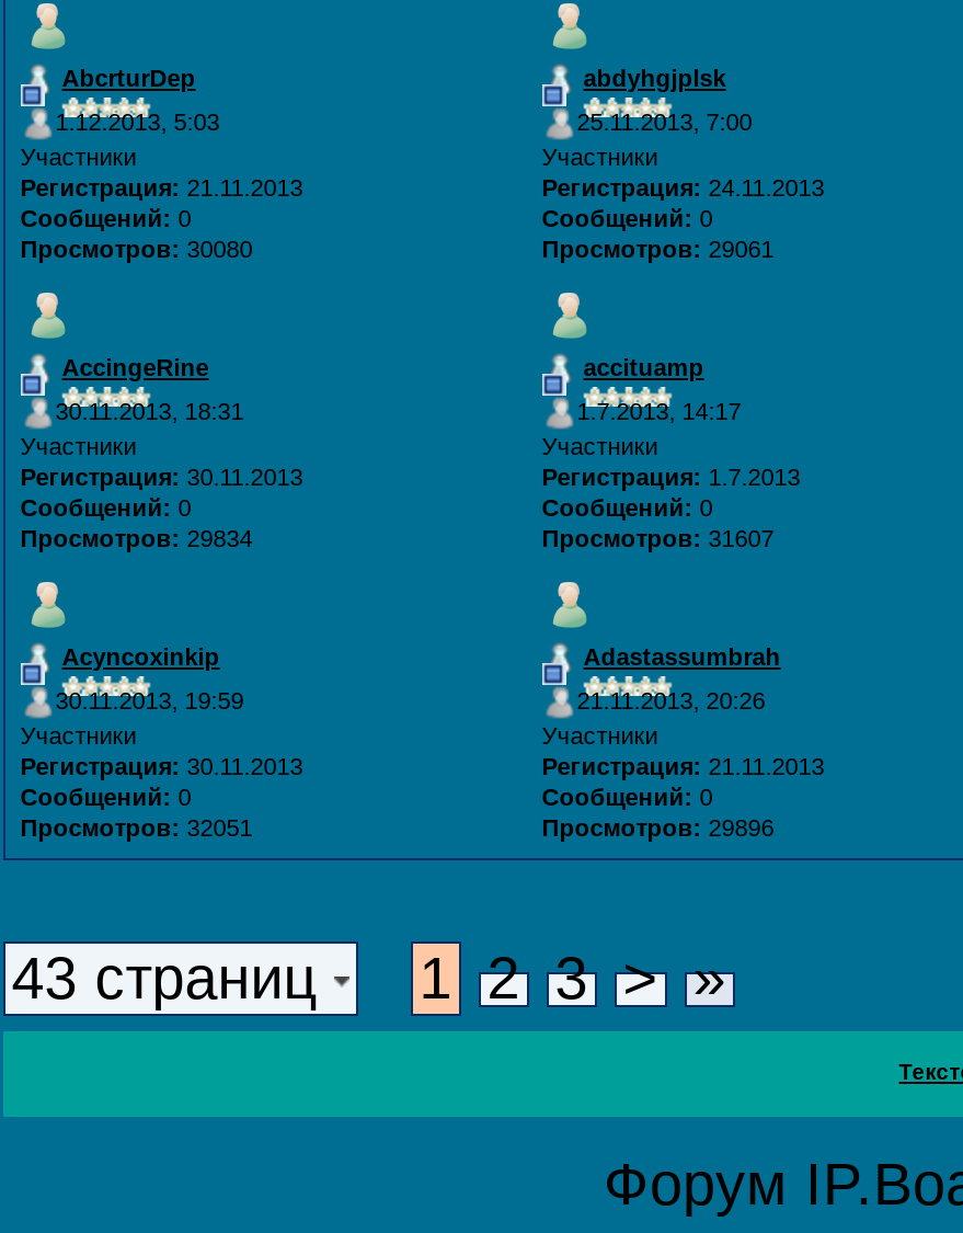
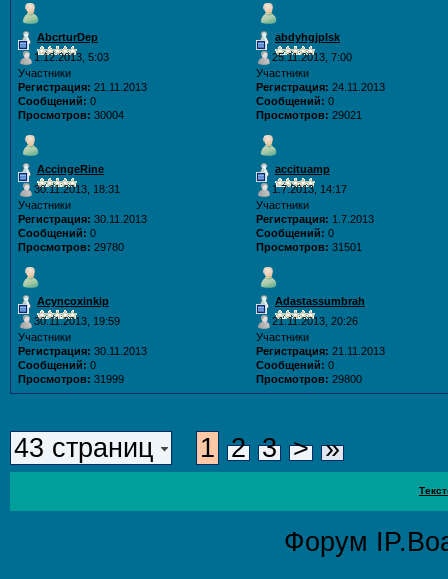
[20,236,253,262] Просмотров: 30080 -> [18,109,124,121] Просмотров: 30004
[542,236,774,262] Просмотров: 29061 -> [256,109,362,121] Просмотров: 29021
[20,525,253,552] Просмотров: 29834 -> [18,241,124,253] Просмотров: 29780
[542,525,774,552] Просмотров: 31607 -> [256,241,362,253] Просмотров: 31501
[20,815,253,841] Просмотров: 32051 -> [18,373,124,385] Просмотров: 31999
[542,815,774,841] Просмотров: 29896 -> [256,373,362,385] Просмотров: 29800

